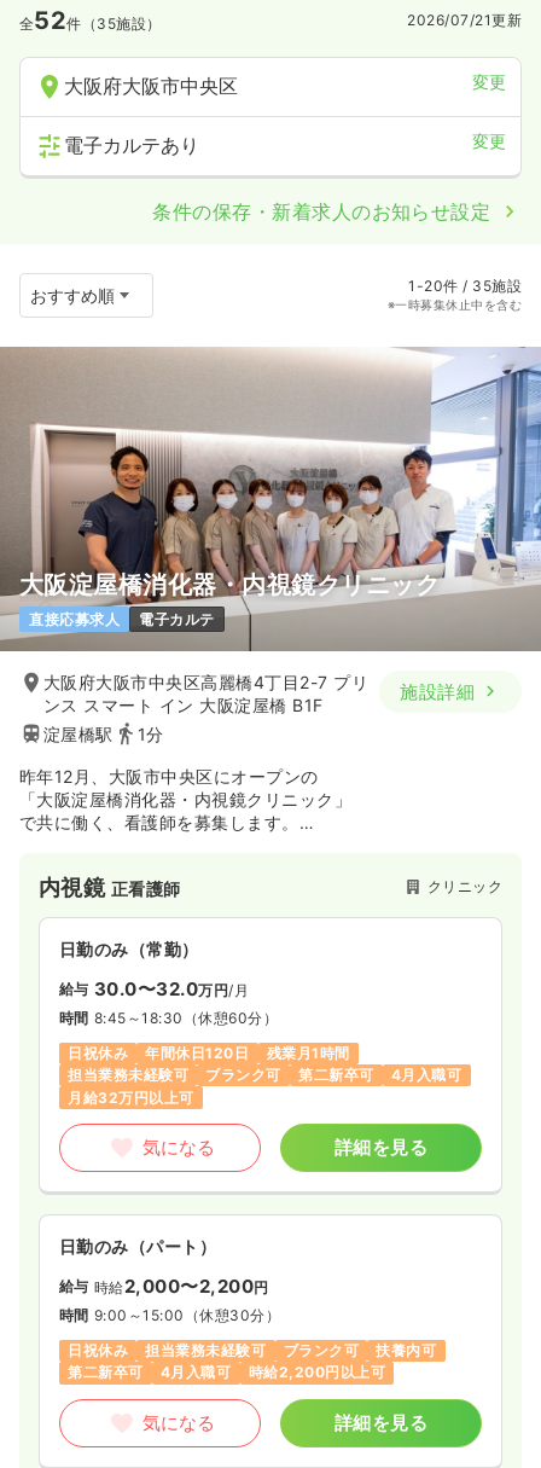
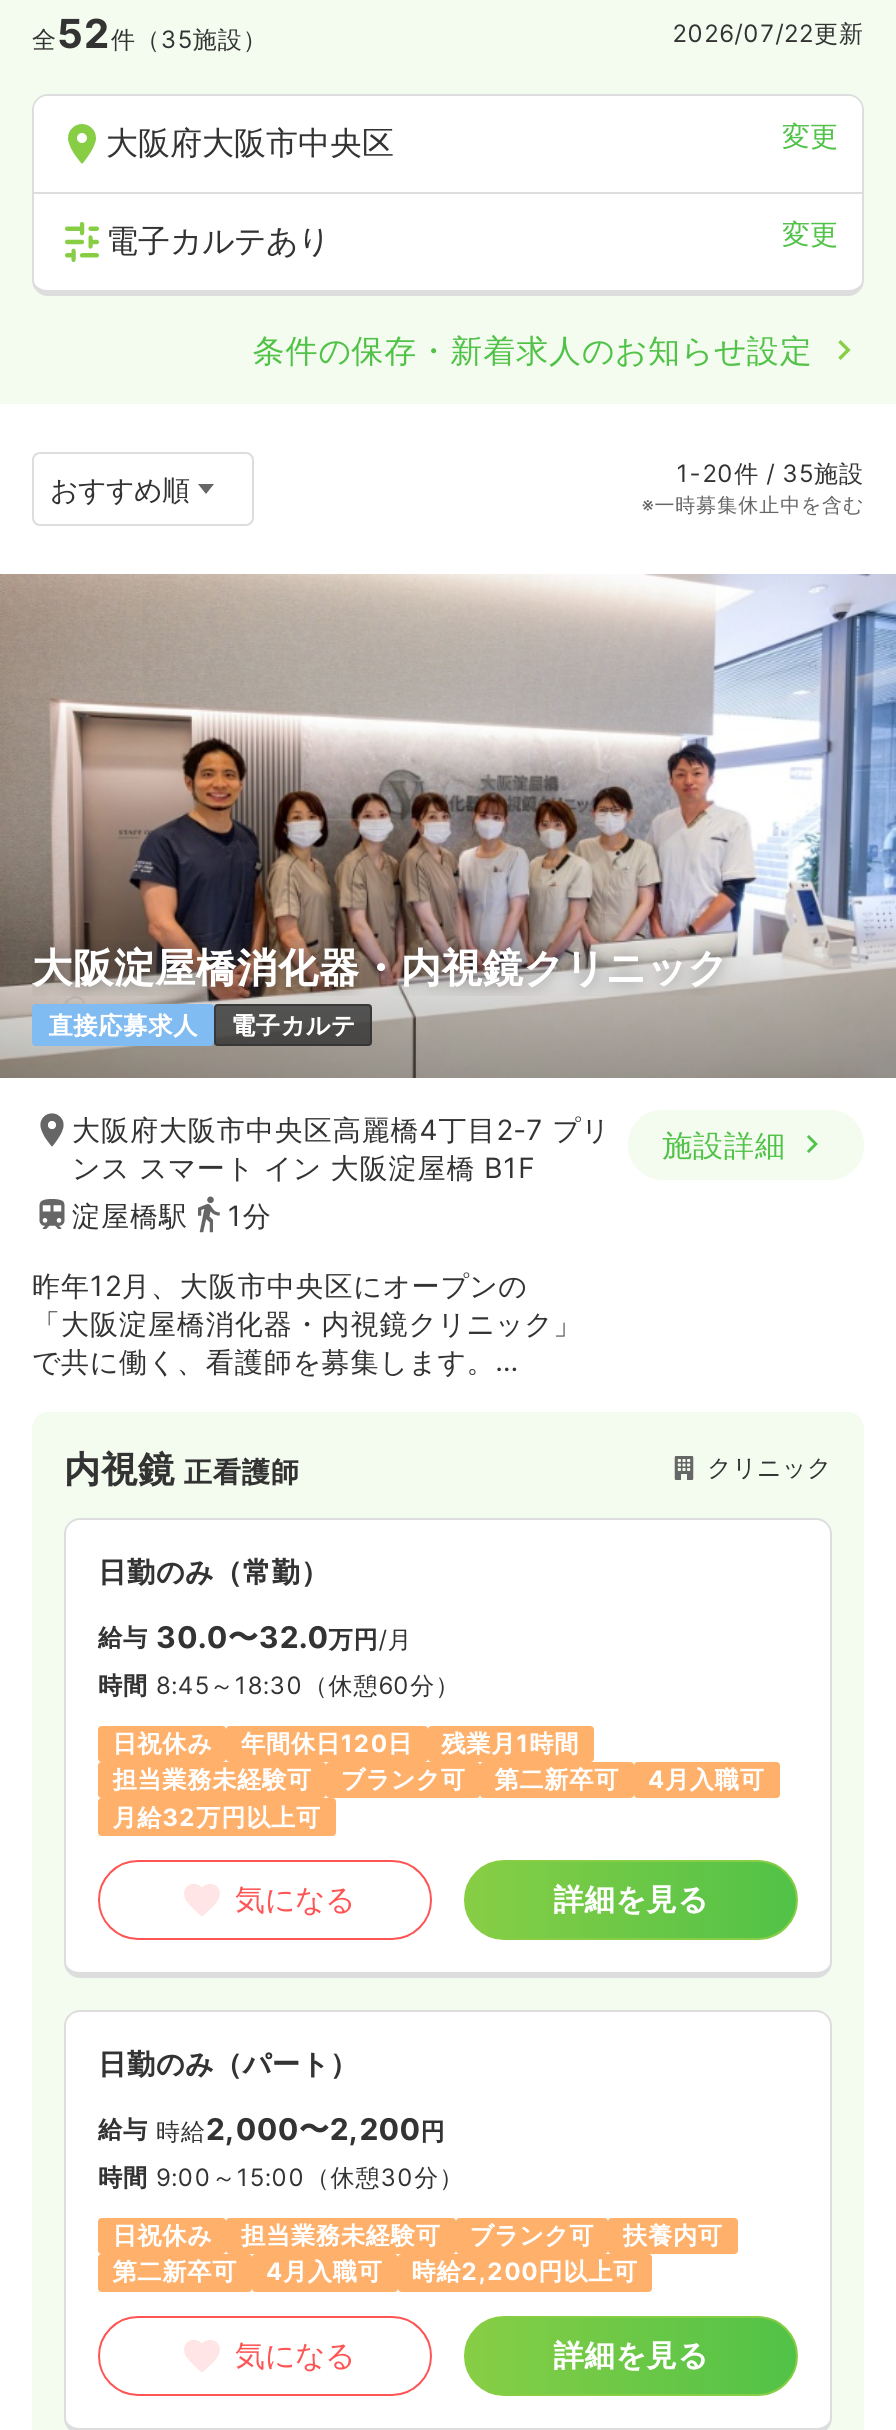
[407,11,522,29] 2026/07/21更新 -> [672,17,864,47] 2026/07/22更新

